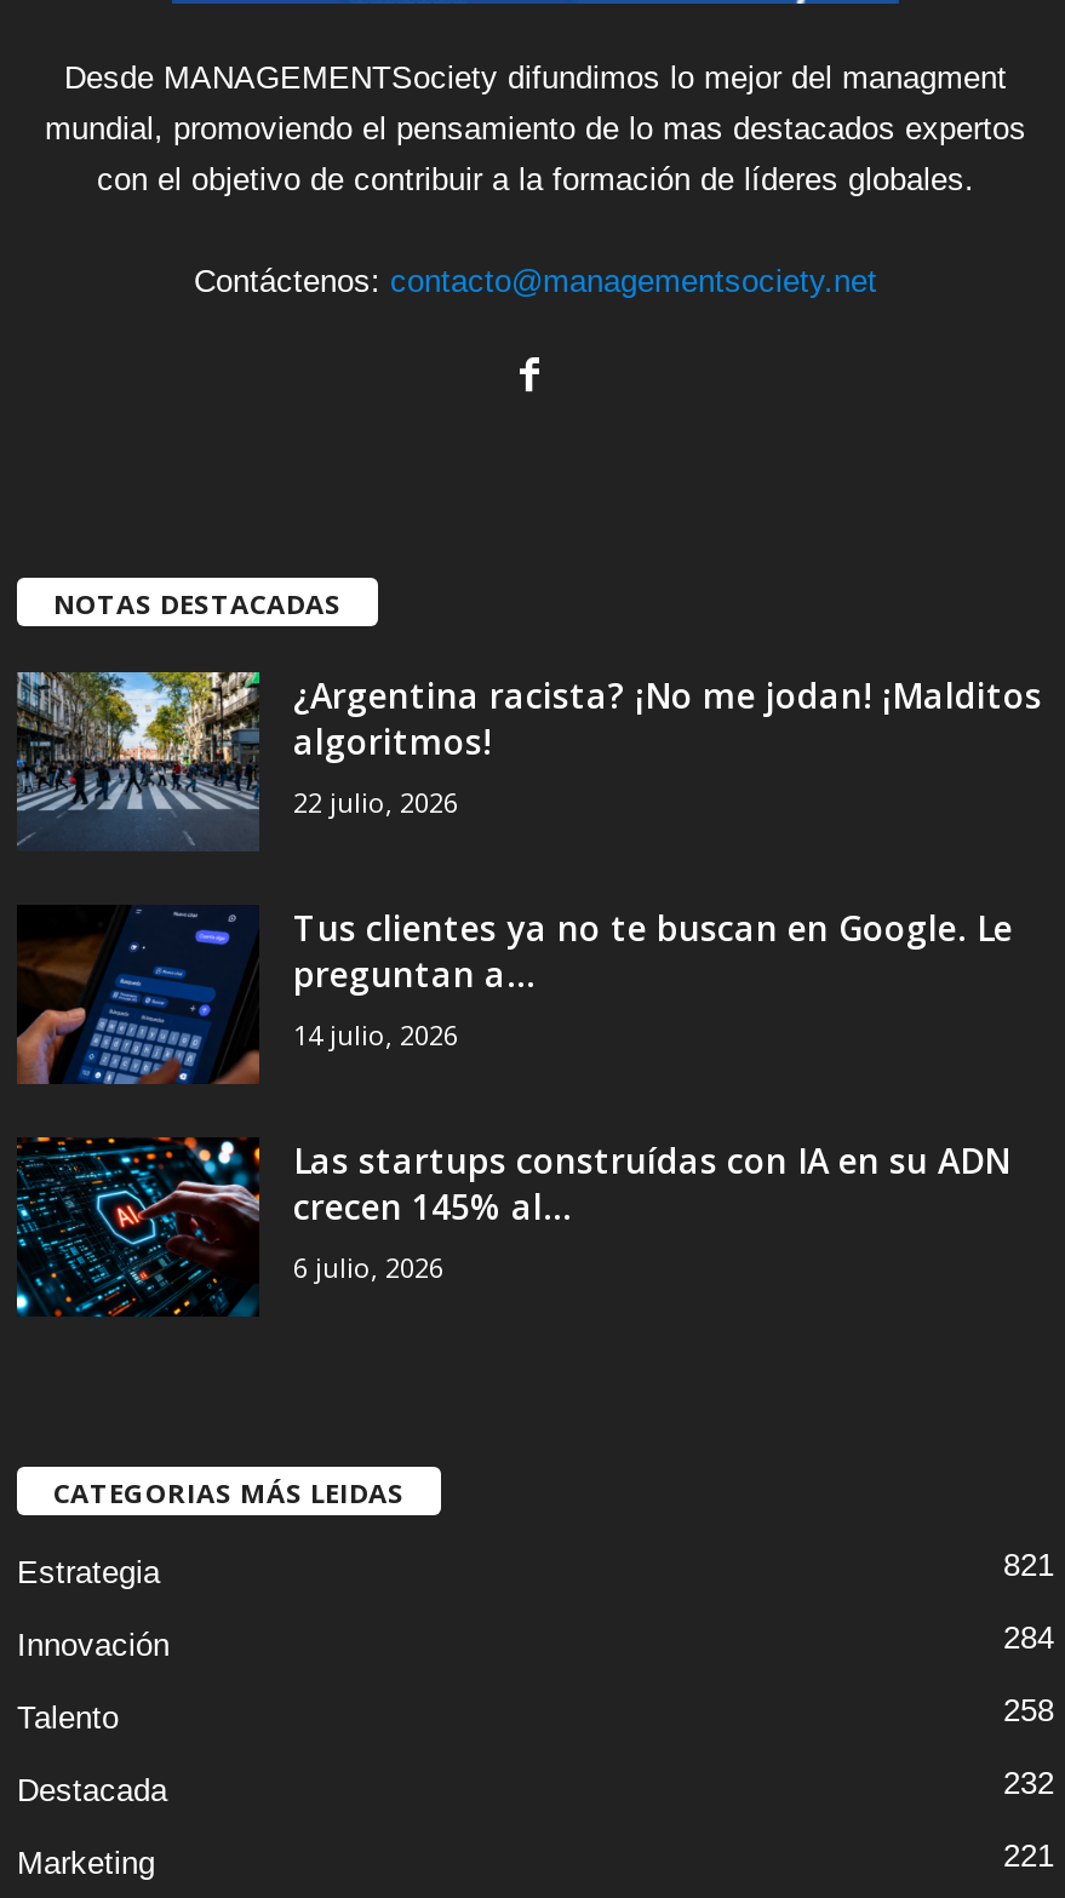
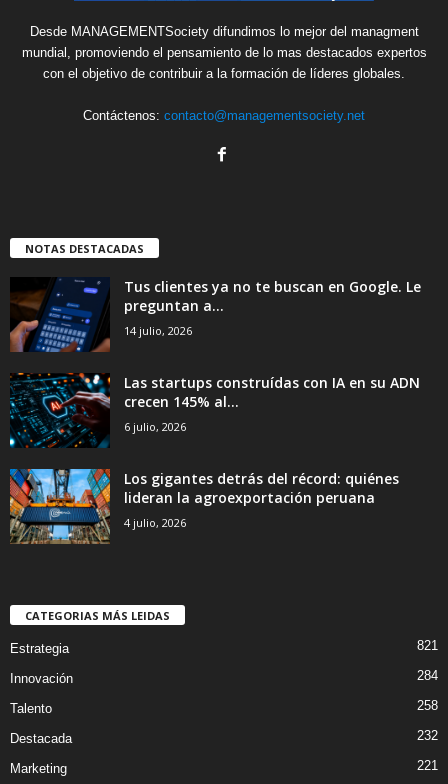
[15,669,1042,850] [image] | ¿Argentina racista? ¡No me jodan! ¡Malditos | algoritmos! | 22 julio, 2026 -> none
moved [15,903,1013,1284] -> [9,277,421,434]: [image] | Tus clientes ya no te buscan en Google. Le | preguntan a... | 14 julio, 2026 | Las startups construídas con IA en su ADN | crecen 145% al... | 6 julio, 2026
none -> [9,468,399,545] [image] | Los gigantes detrás del récord: quiénes | lideran la agroexportación peruana | 4 julio, 2026

